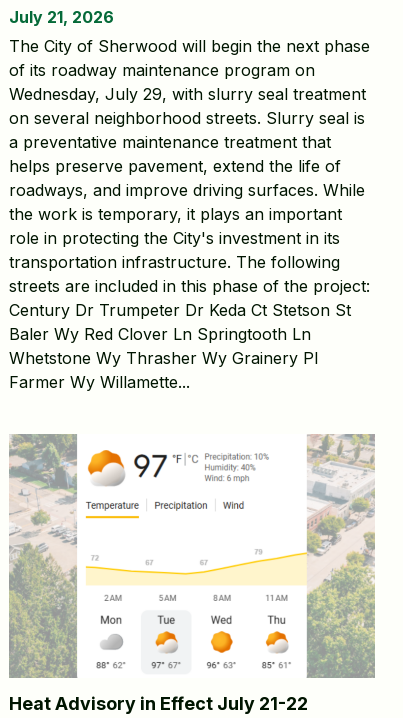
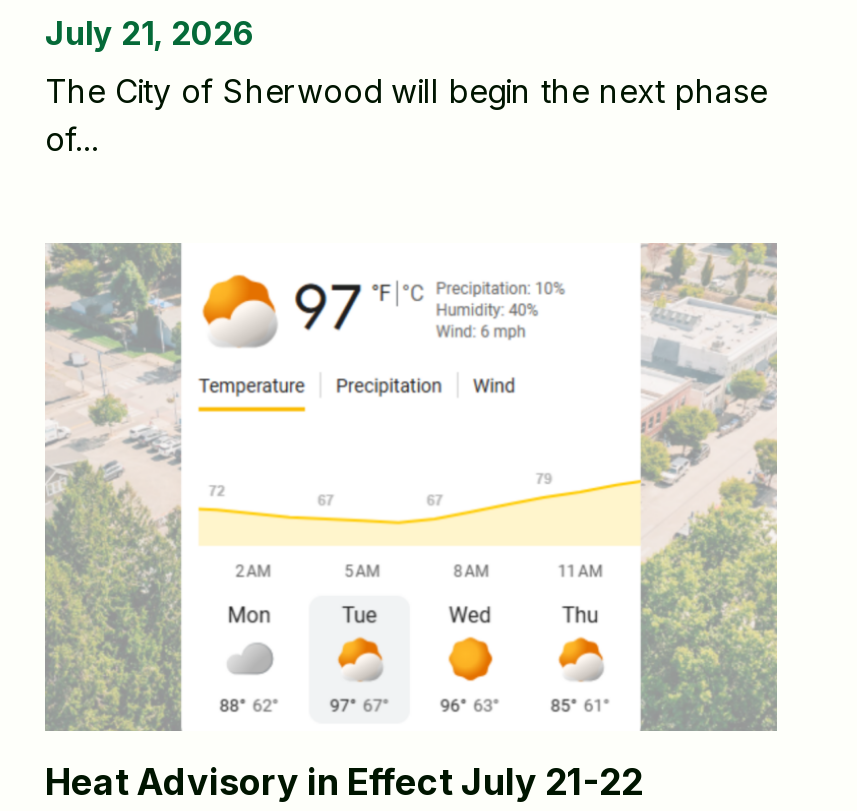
[9,60,370,392] of its roadway maintenance program on | Wednesday, July 29, with slurry seal treatment | on several neighborhood streets. Slurry seal is | a preventative maintenance treatment that | helps preserve pavement, extend the life of | roadways, and improve driving surfaces. While | the work is temporary, it plays an important | role in protecting the City's investment in its | transportation infrastructure. The following | streets are included in this phase of the project: | Century Dr Trumpeter Dr Keda Ct Stetson St | Baler Wy Red Clover Ln Springtooth Ln | Whetstone Wy Thrasher Wy Grainery Pl | Farmer Wy Willamette... -> [45,119,99,159] of...

